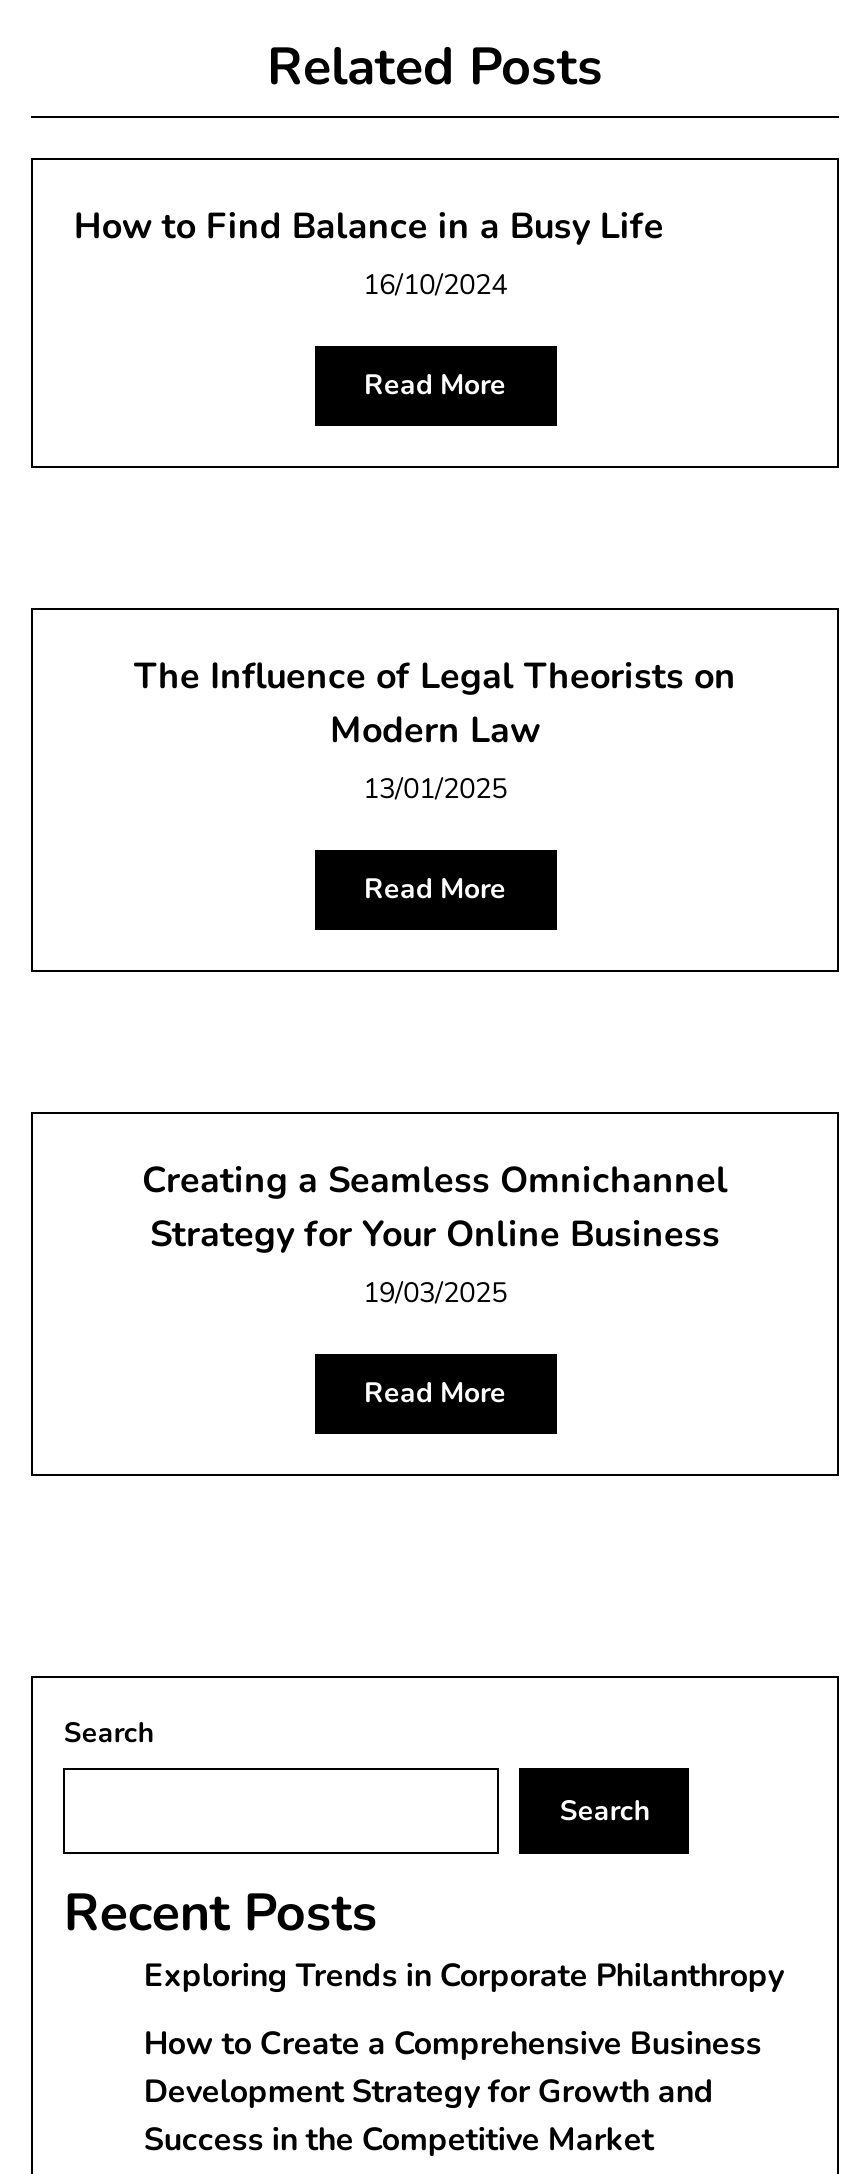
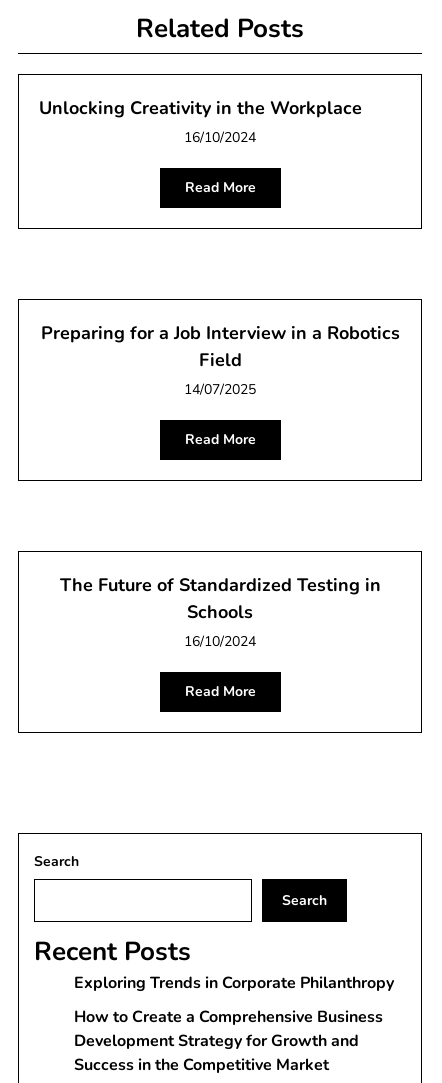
[74,202,664,250] How to Find Balance in a Busy Life -> [39,96,362,120] Unlocking Creativity in the Workplace
[134,652,736,808] The Influence of Legal Theorists on | Modern Law | 13/01/2025 -> [40,321,399,399] Preparing for a Job Interview in a Robotics | Field | 14/07/2025
[142,1156,728,1312] Creating a Seamless Omnichannel | Strategy for Your Online Business | 19/03/2025 -> [59,573,380,651] The Future of Standardized Testing in | Schools | 16/10/2024

